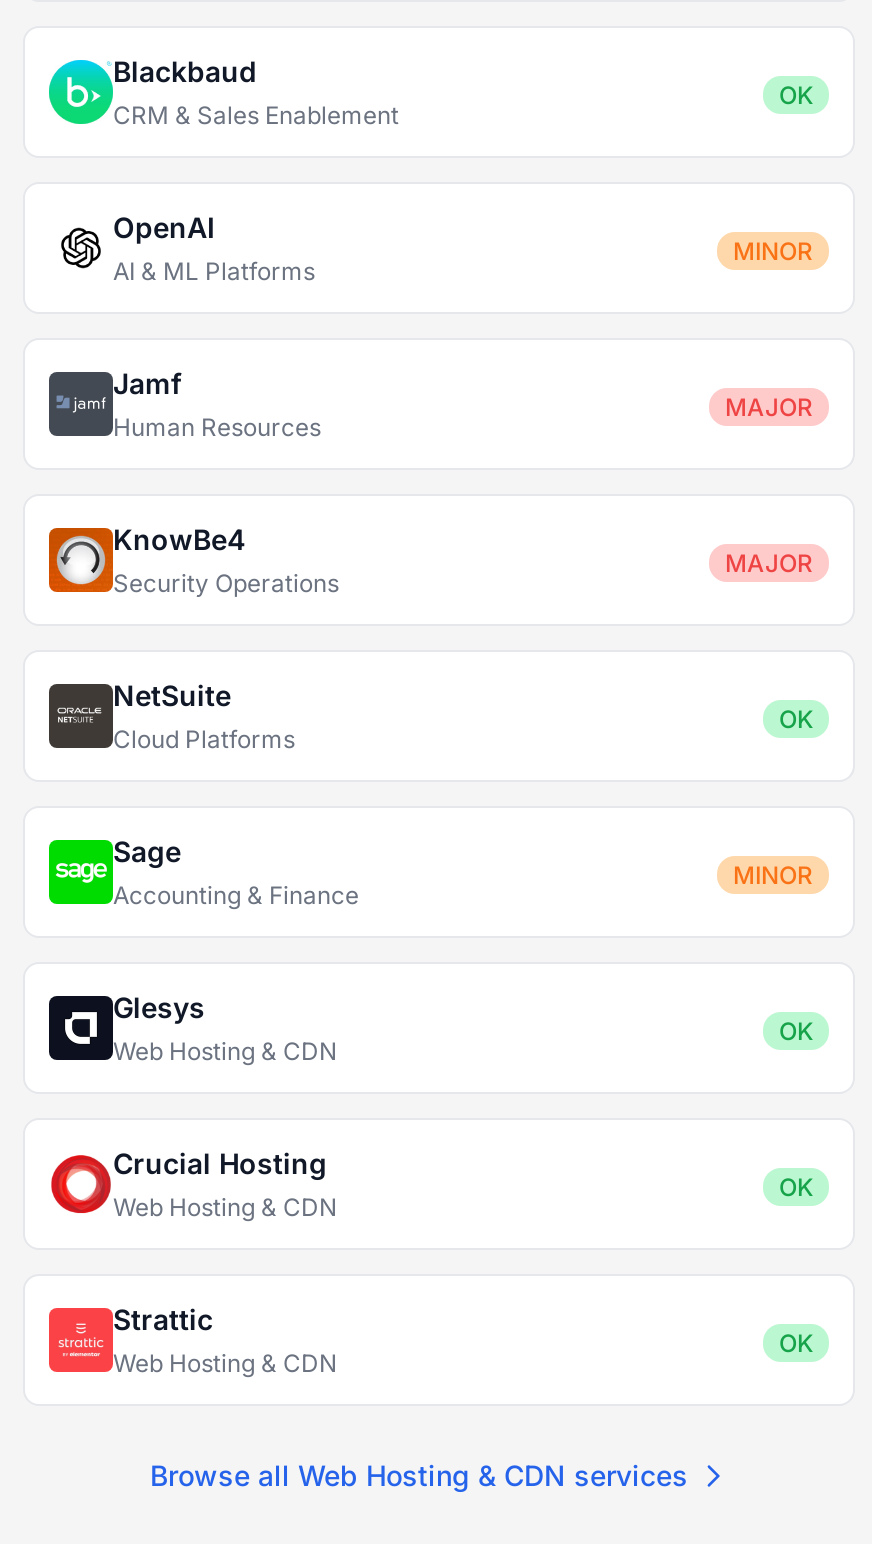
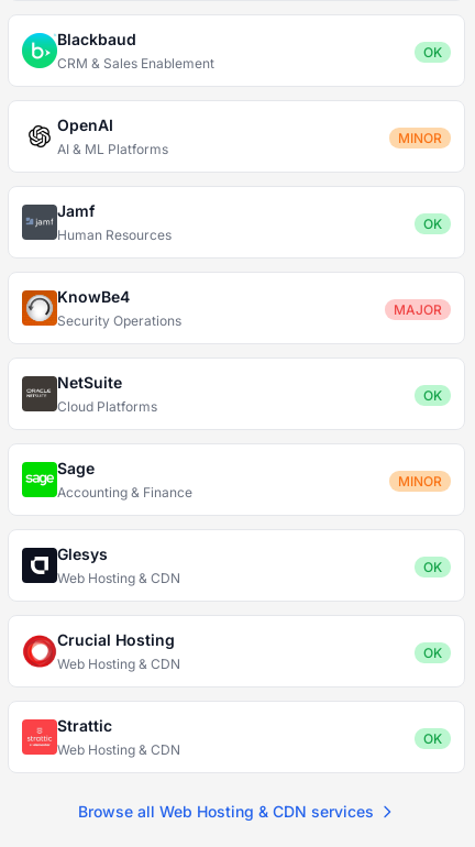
[725,392,813,422] MAJOR -> [423,216,442,232] OK

